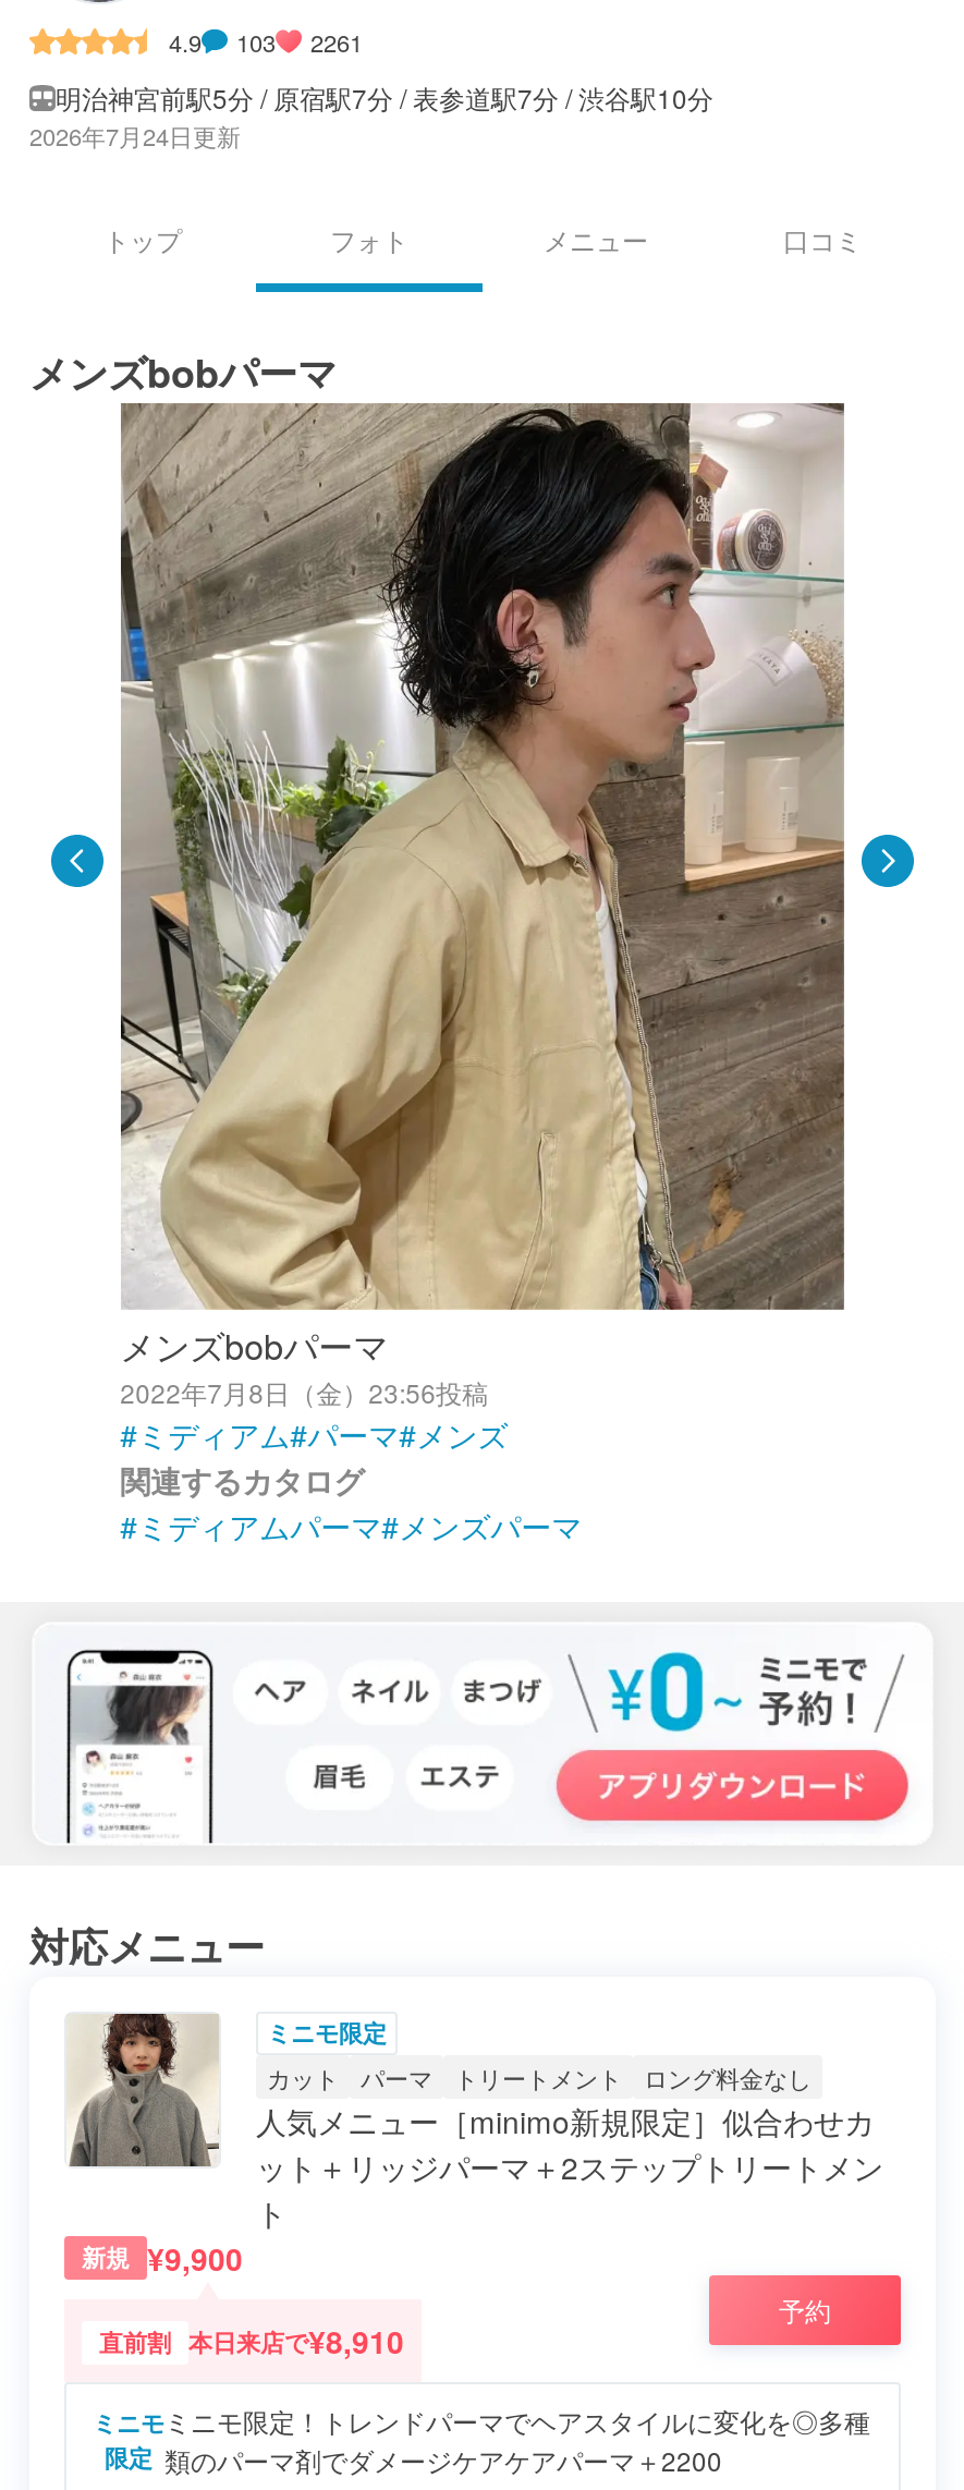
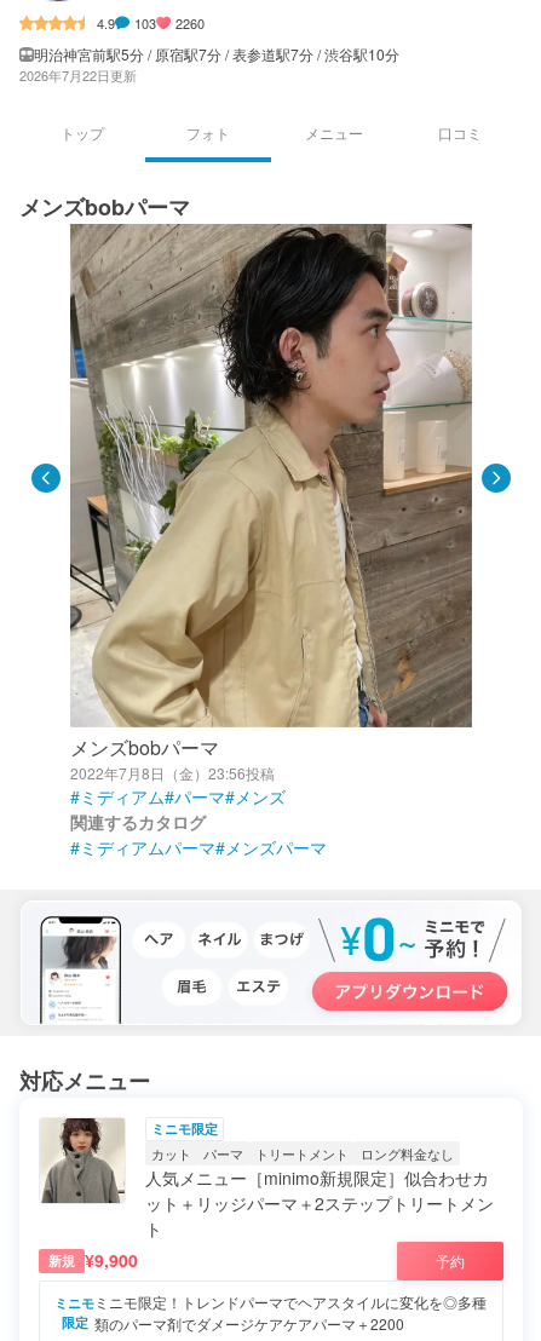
[310,24,363,59] 2261 -> [175,13,205,33] 2260
[29,118,241,153] 2026年7月24日更新 -> [19,65,137,85] 2026年7月22日更新
[99,2320,404,2363] 直前割 本日来店で¥8,910 -> none

